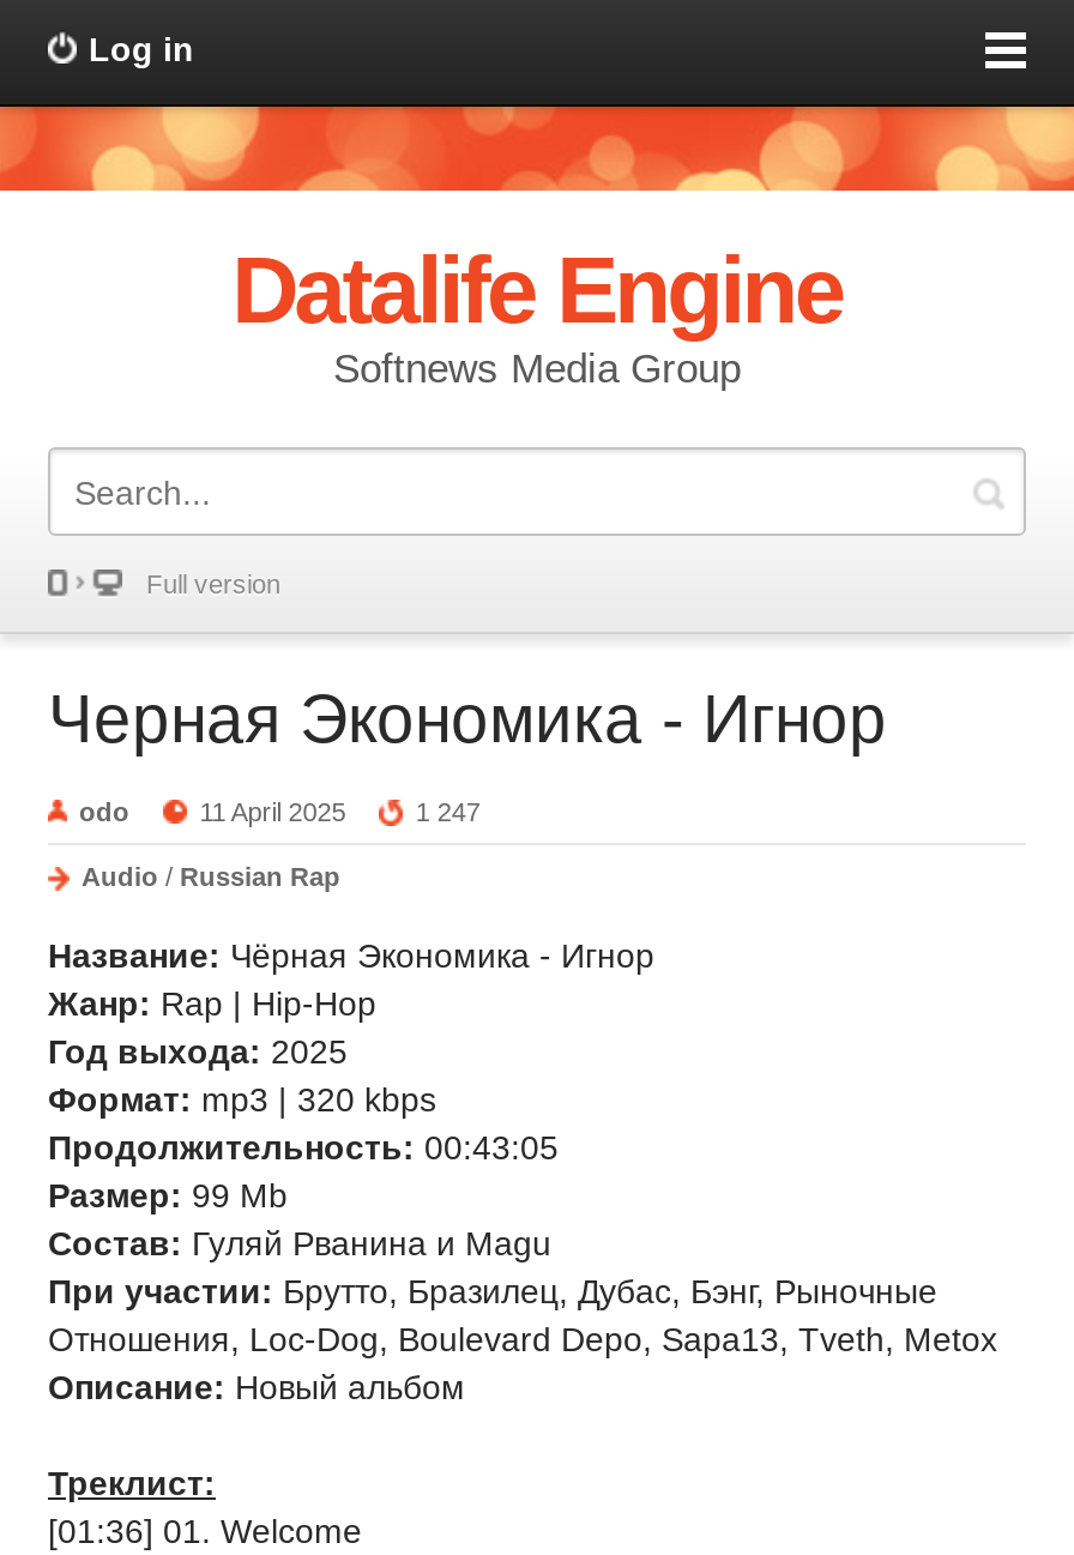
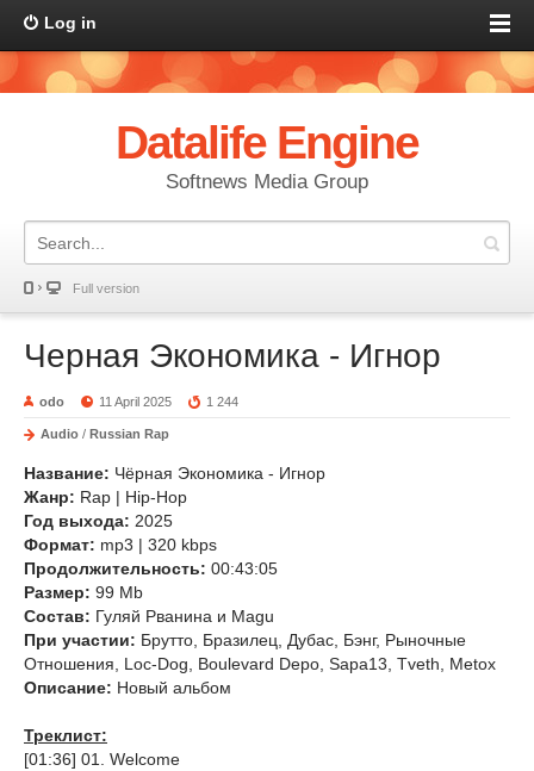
[416,797,480,826] 1 247 -> [207,394,239,409] 1 244

